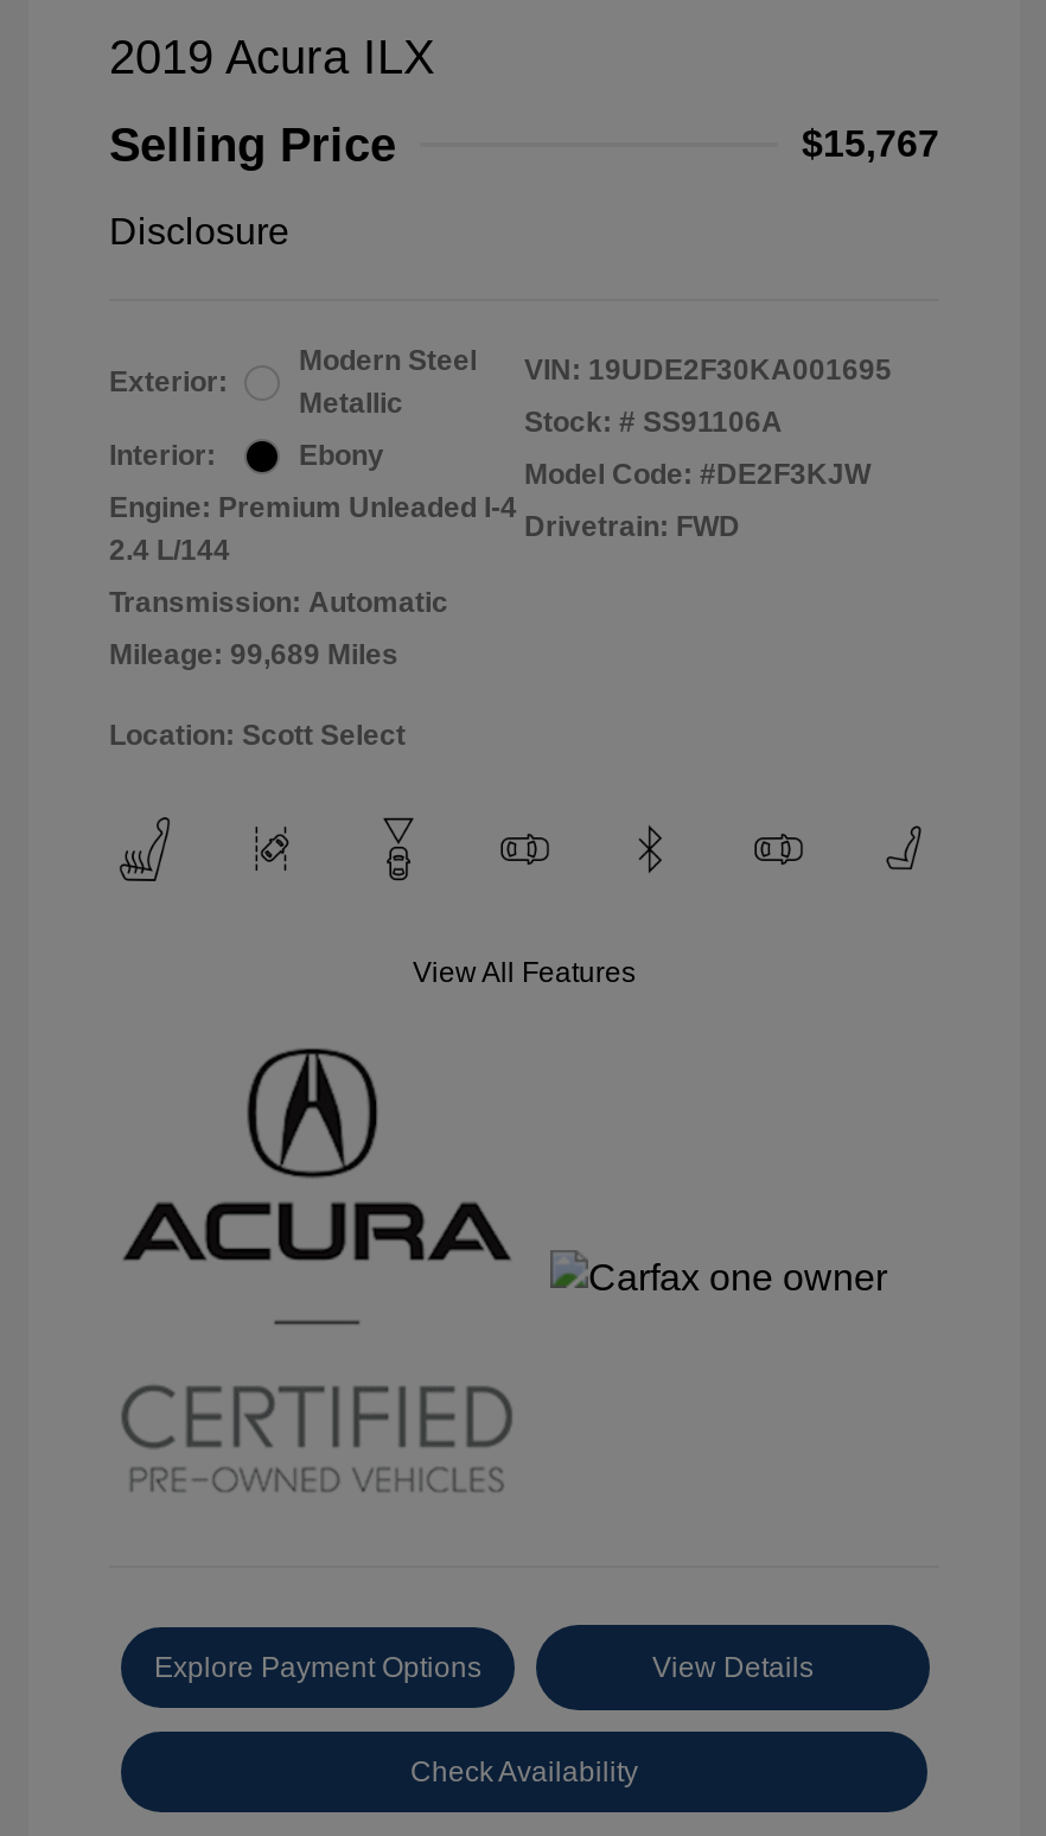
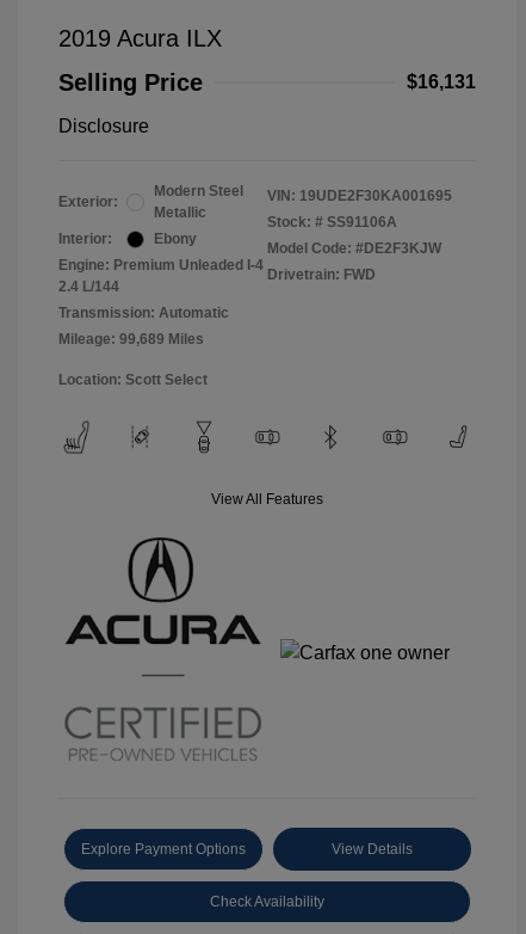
[802,123,939,164] $15,767 -> [407,72,476,92] $16,131

